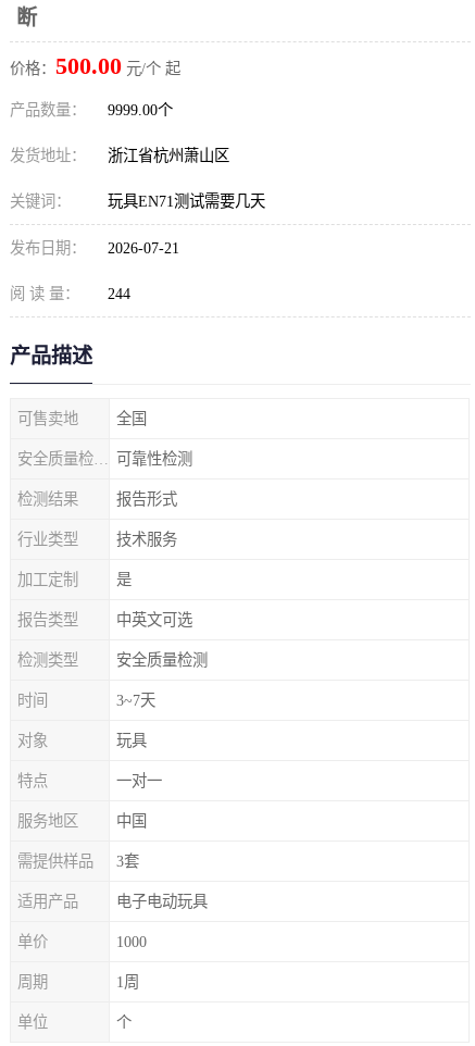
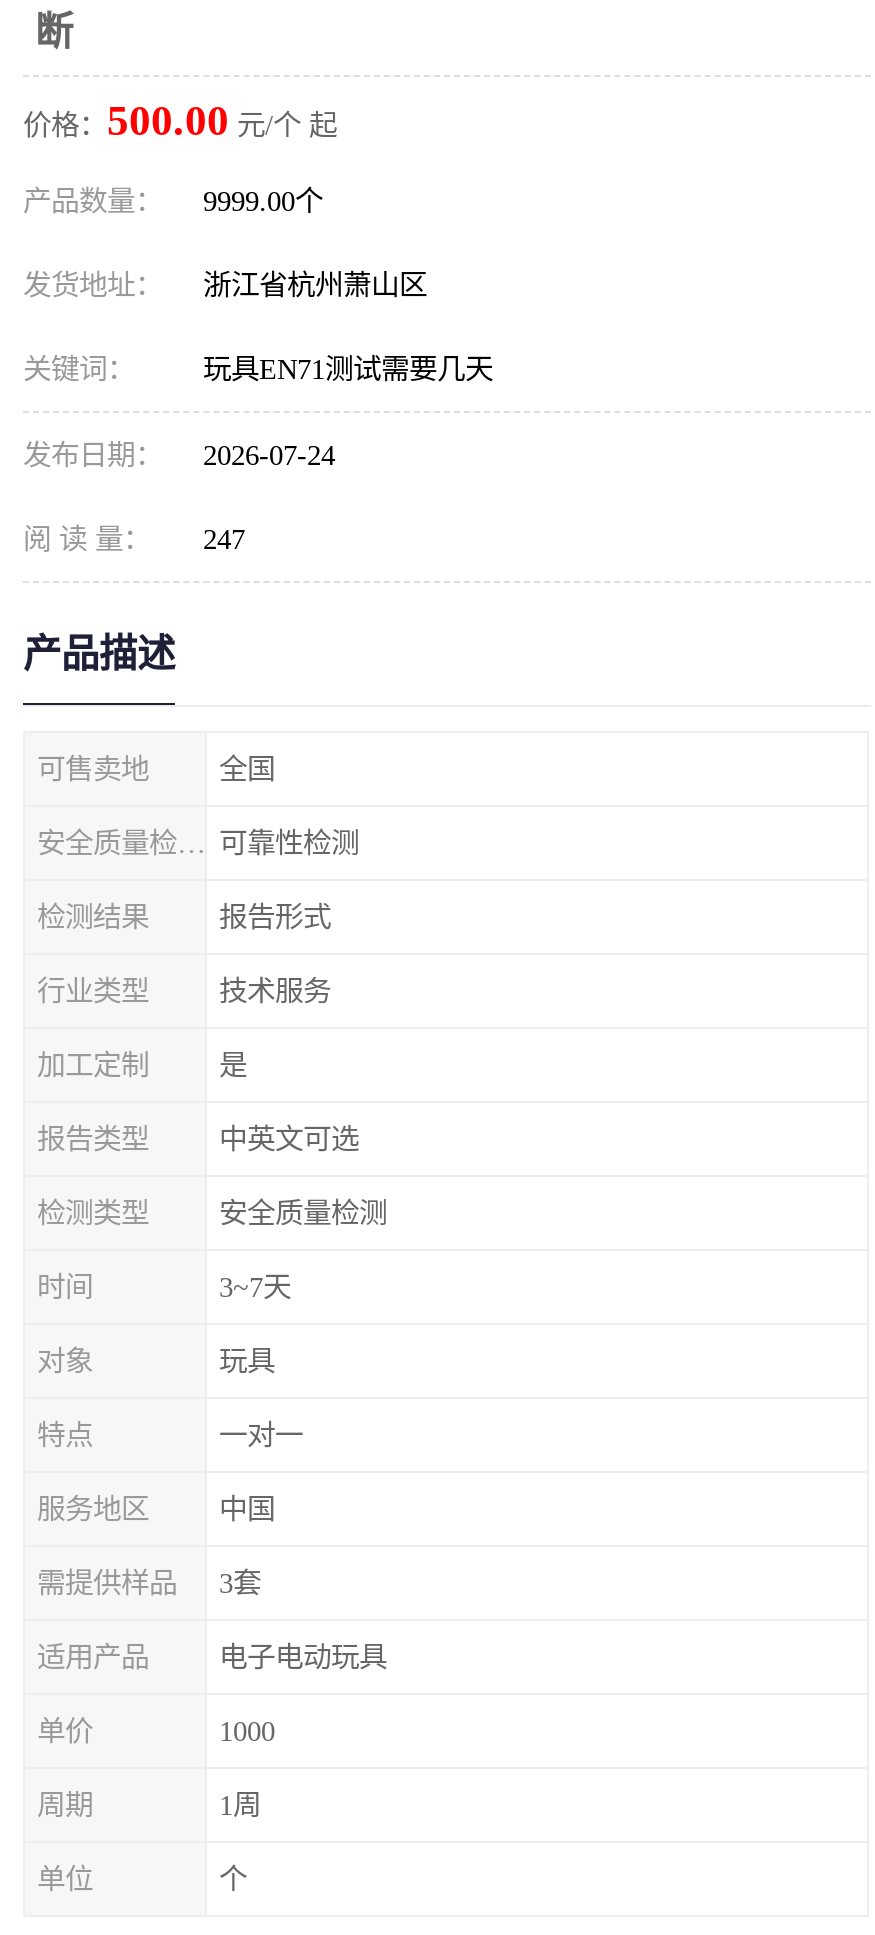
[10,239,179,257] 发布日期： 2026-07-21 -> [23,439,335,471] 发布日期： 2026-07-24
[10,285,130,302] 阅 读 量： 244 -> [23,523,245,555] 阅 读 量： 247

